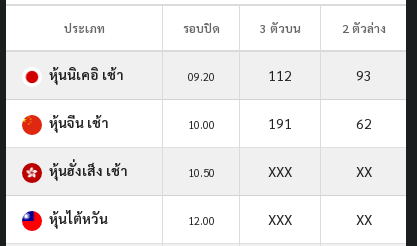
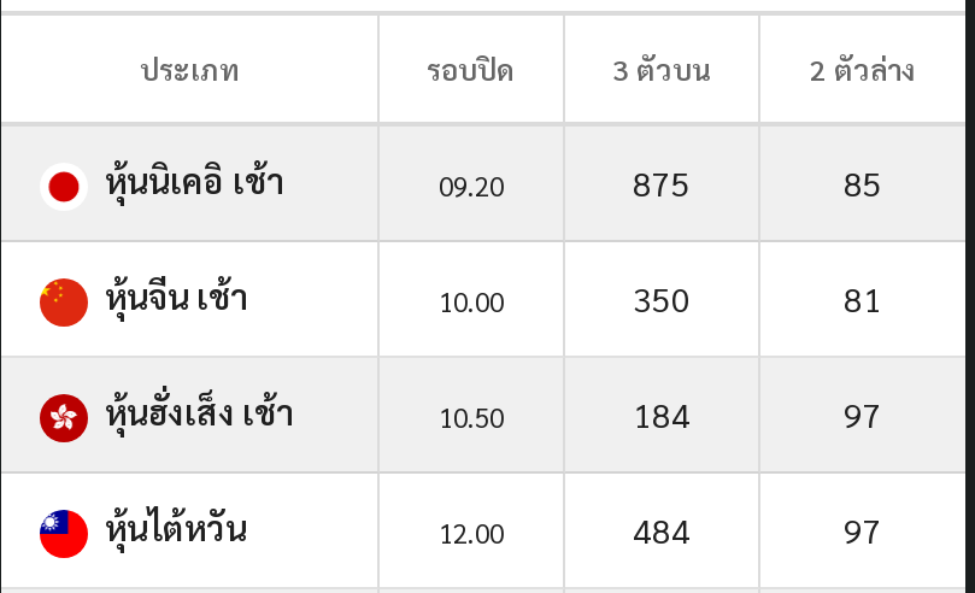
[268,66,292,84] 112 -> [633,160,691,203] 875
[355,66,371,84] 93 -> [844,160,882,203] 85
[268,114,292,132] 191 -> [633,276,691,319] 350
[355,114,371,132] 62 -> [844,276,882,319] 81
[268,162,371,180] XXX | XX -> [633,391,882,435] 184 | 97
[268,210,371,228] XXX | XX -> [633,507,882,550] 484 | 97

